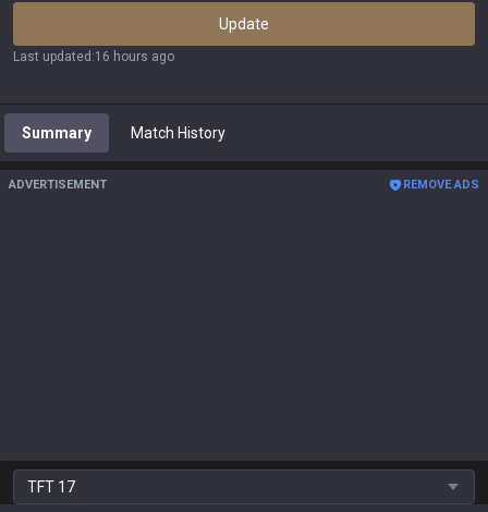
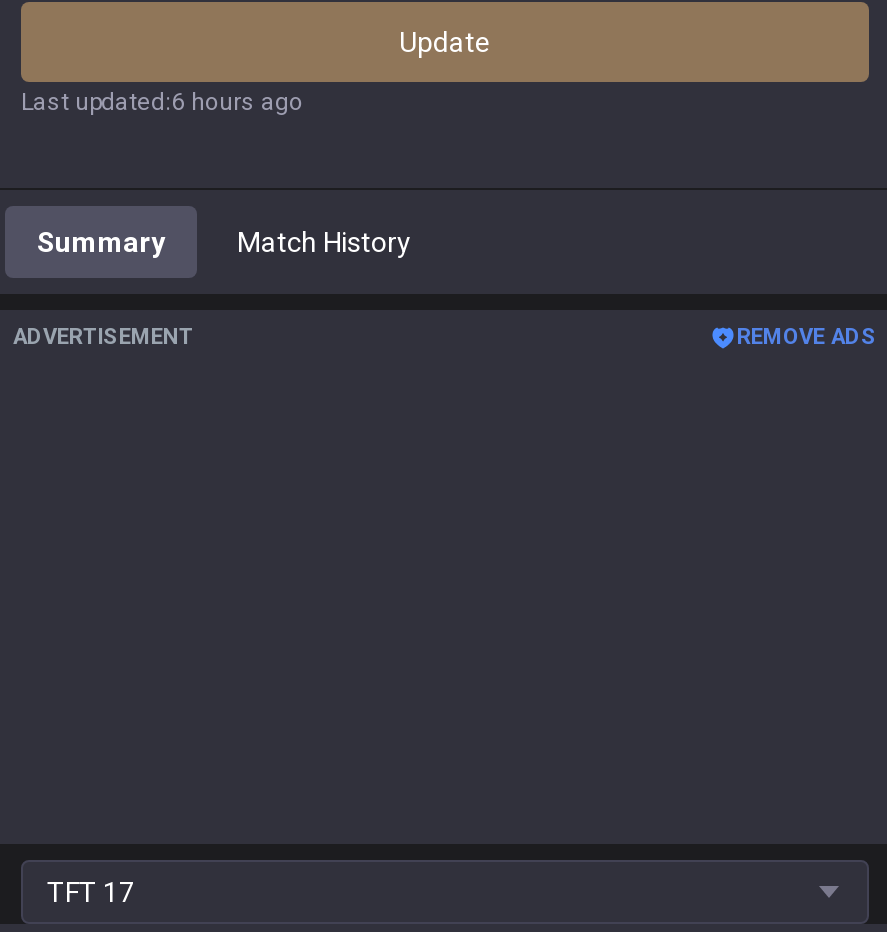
[13,49,174,64] Last updated:16 hours ago -> [21,88,303,116] Last updated:6 hours ago

